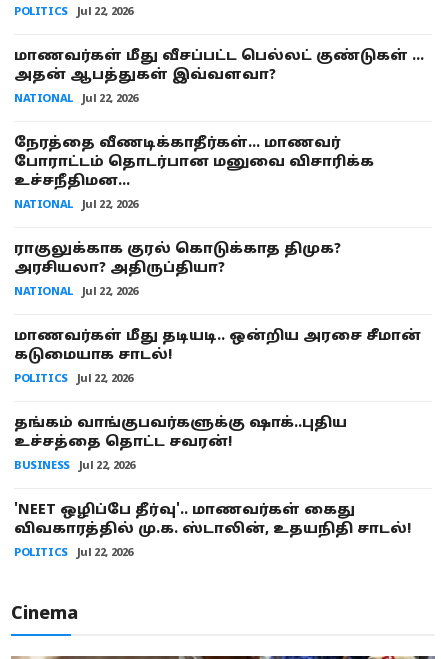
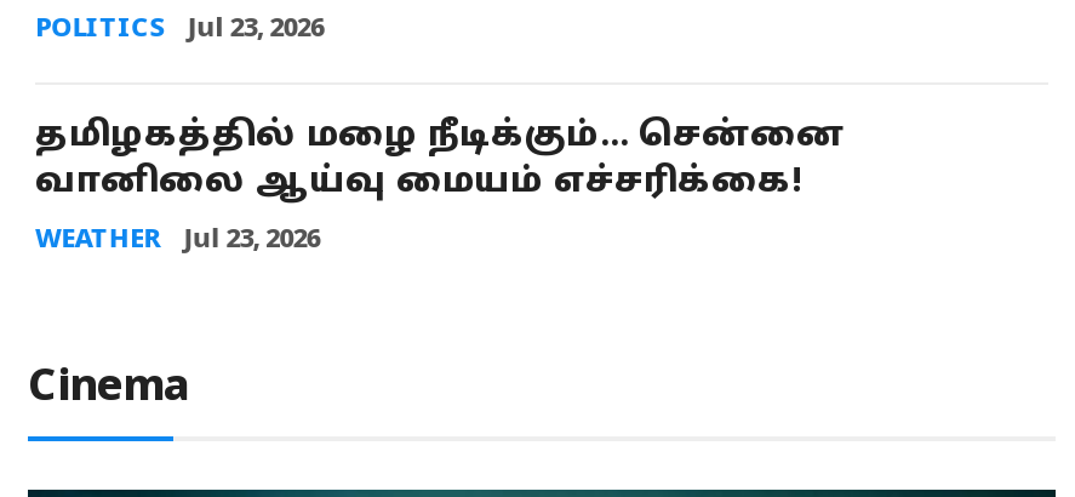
[14,4,424,559] Jul 22, 2026 | மாணவர்கள் மீது வீசப்பட்ட பெல்லட் குண்டுகள் ... | அதன் ஆபத்துகள் இவ்வளவா? | NATIONAL | Jul 22, 2026 | நேரத்தை வீணடிக்காதீர்கள்... மாணவர் | போராட்டம் தொடர்பான மனுவை விசாரிக்க | உச்சநீதிமன... | NATIONAL | Jul 22, 2026 | ராகுலுக்காக குரல் கொடுக்காத திமுக? | அரசியலா? அதிருப்தியா? | NATIONAL | Jul 22, 2026 | மாணவர்கள் மீது தடியடி.. ஒன்றிய அரசை சீமான் | கடுமையாக சாடல்! | POLITICS | Jul 22, 2026 | தங்கம் வாங்குபவர்களுக்கு ஷாக்..புதிய | உச்சத்தை தொட்ட சவரன்! | BUSINESS | Jul 22, 2026 | 'NEET ஒழிப்பே தீர்வு'.. மாணவர்கள் கைது | விவகாரத்தில் மு.க. ஸ்டாலின், உதயநிதி சாடல்! | POLITICS | Jul 22, 2026 -> [35,11,845,256] Jul 23, 2026 | தமிழகத்தில் மழை நீடிக்கும்... சென்னை | வானிலை ஆய்வு மையம் எச்சரிக்கை! | WEATHER | Jul 23, 2026

